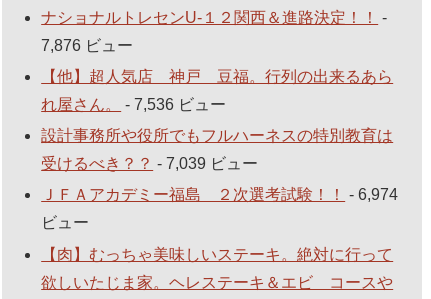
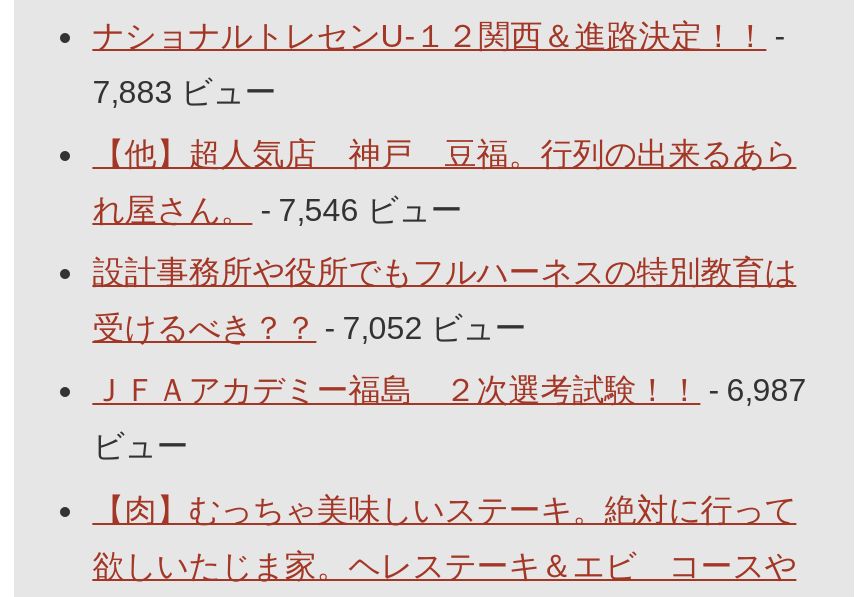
[41,37,133,54] 7,876 ビュー -> [92,75,276,109] 7,883 ビュー
[41,96,226,113] れ屋さん。- 7,536 ビュー -> [92,193,462,227] れ屋さん。- 7,546 ビュー
[41,155,258,172] 受けるべき？？- 7,039 ビュー -> [92,311,526,345] 受けるべき？？- 7,052 ビュー
[41,186,398,203] ＪＦＡアカデミー福島 ２次選考試験！！- 6,974 -> [92,374,806,408] ＪＦＡアカデミー福島 ２次選考試験！！- 6,987

